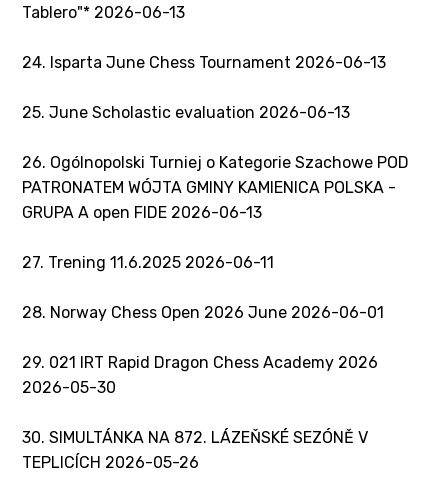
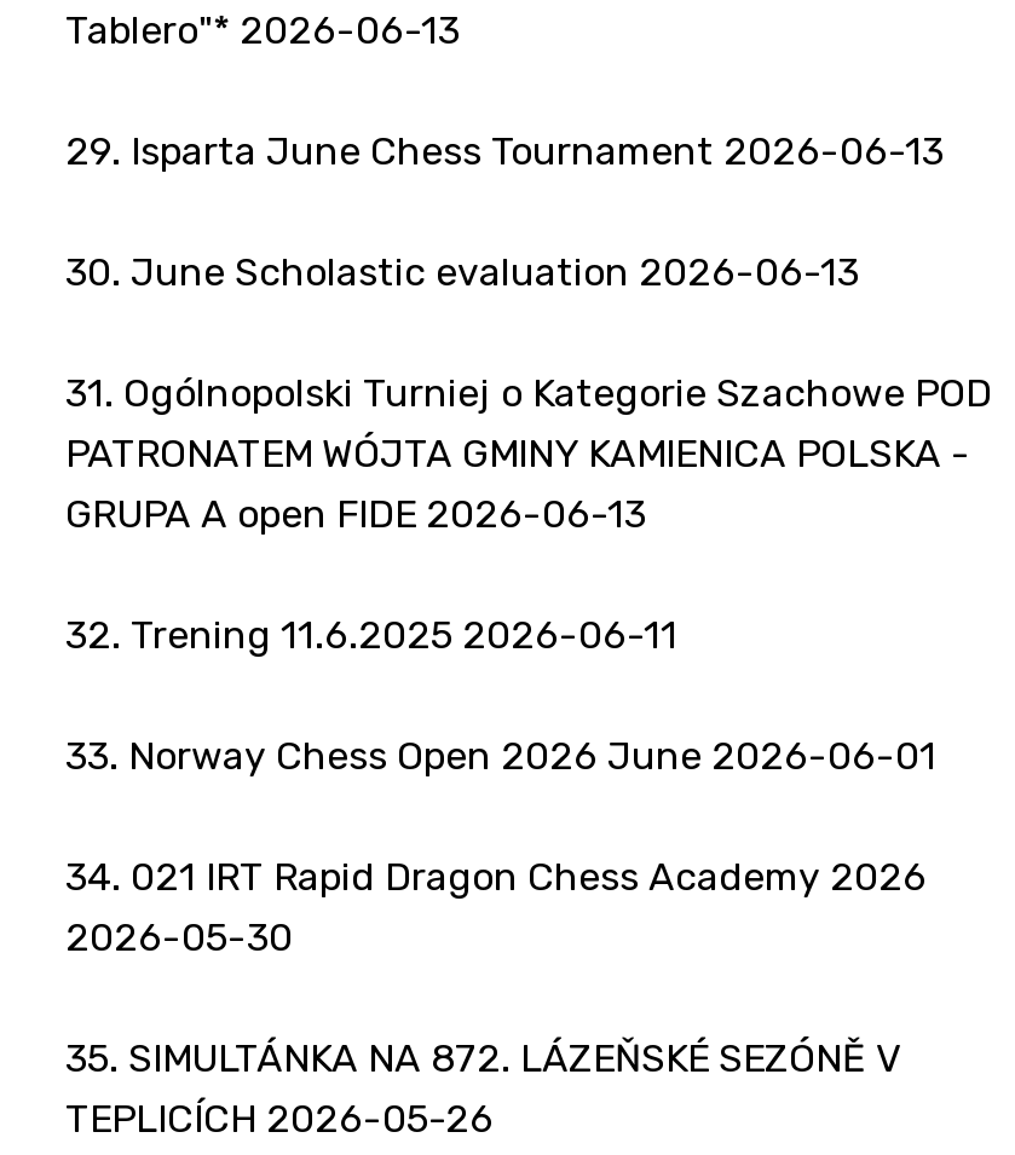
[22,53,386,72] 24. Isparta June Chess Tournament 2026-06-13 -> [65,128,944,174] 29. Isparta June Chess Tournament 2026-06-13
[22,103,350,122] 25. June Scholastic evaluation 2026-06-13 -> [65,249,859,295] 30. June Scholastic evaluation 2026-06-13
[22,153,409,172] 26. Ogólnopolski Turniej o Kategorie Szachowe POD -> [65,370,992,416] 31. Ogólnopolski Turniej o Kategorie Szachowe POD
[22,253,274,272] 27. Trening 11.6.2025 2026-06-11 -> [65,612,677,658] 32. Trening 11.6.2025 2026-06-11
[22,303,384,322] 28. Norway Chess Open 2026 June 2026-06-01 -> [65,733,936,779] 33. Norway Chess Open 2026 June 2026-06-01
[22,353,378,372] 29. 021 IRT Rapid Dragon Chess Academy 2026 -> [65,854,927,900] 34. 021 IRT Rapid Dragon Chess Academy 2026
[22,428,368,447] 30. SIMULTÁNKA NA 872. LÁZEŇSKÉ SEZÓNĚ V -> [65,1035,900,1081] 35. SIMULTÁNKA NA 872. LÁZEŇSKÉ SEZÓNĚ V

